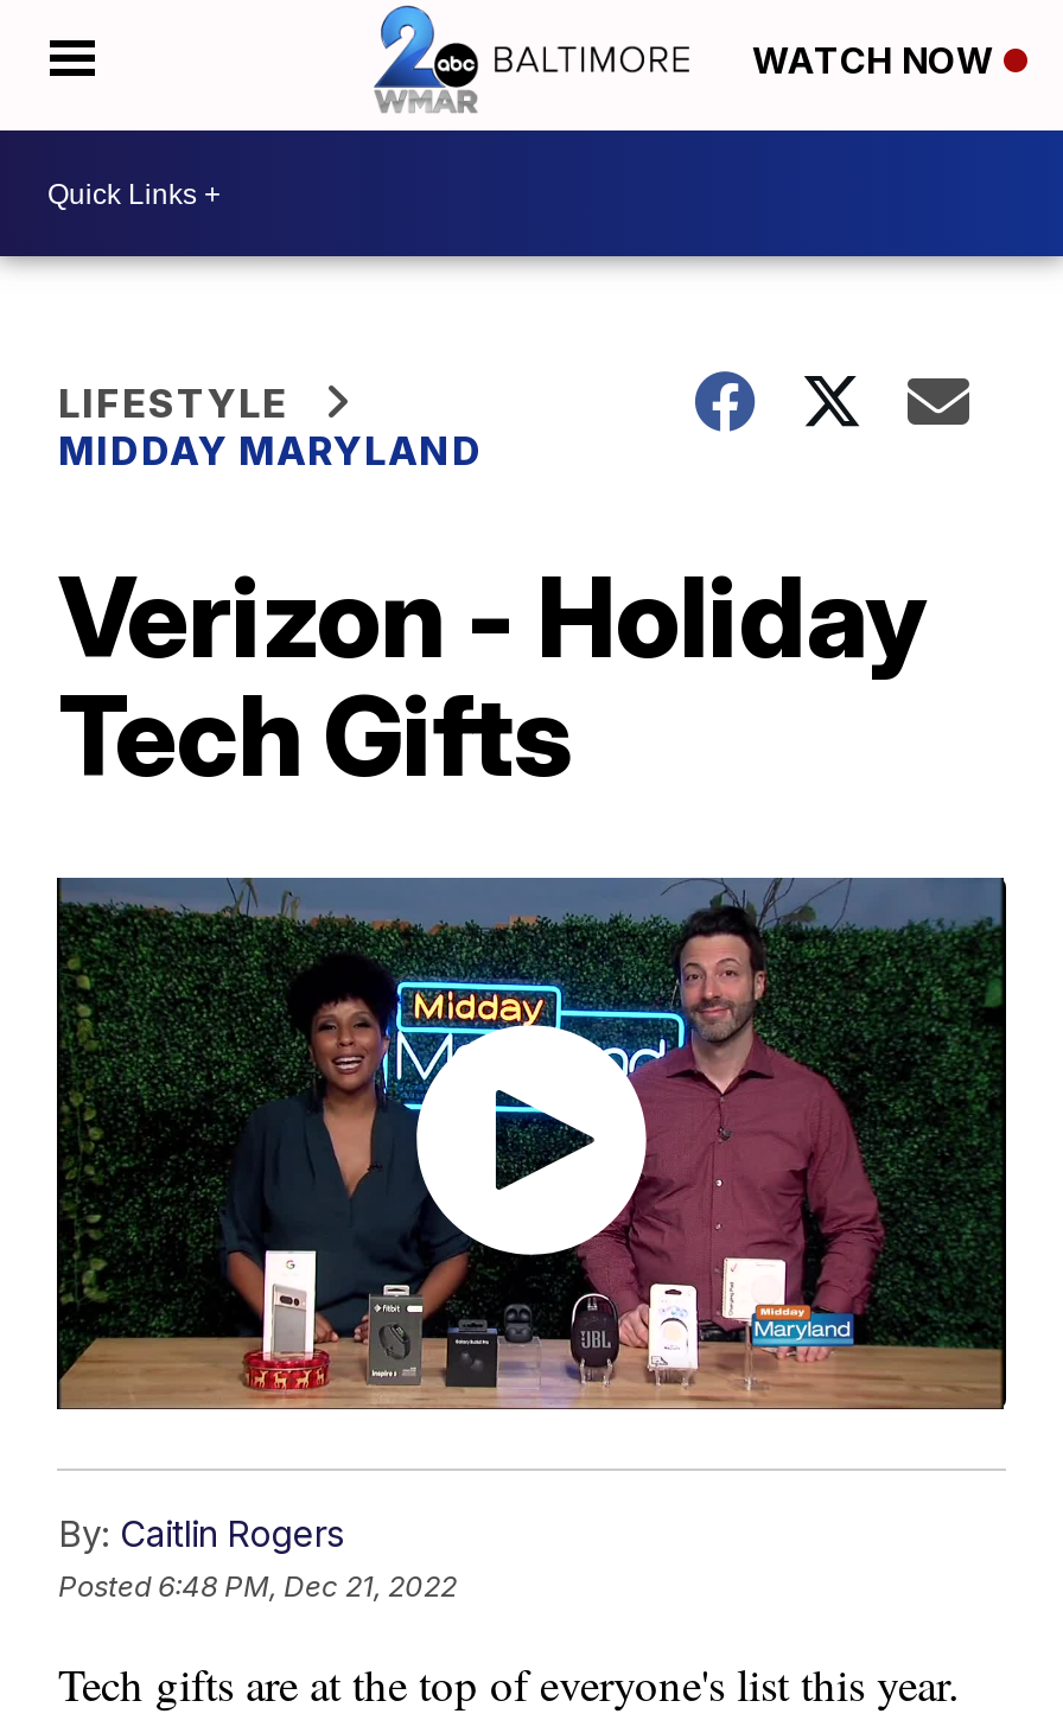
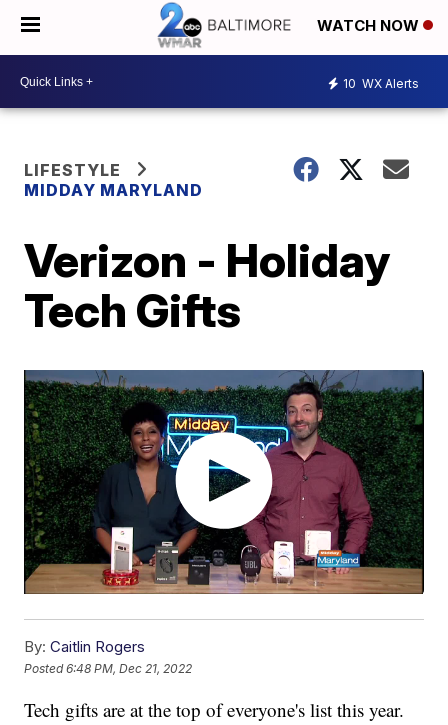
none -> [343,75,419,90] 10 WX Alerts

